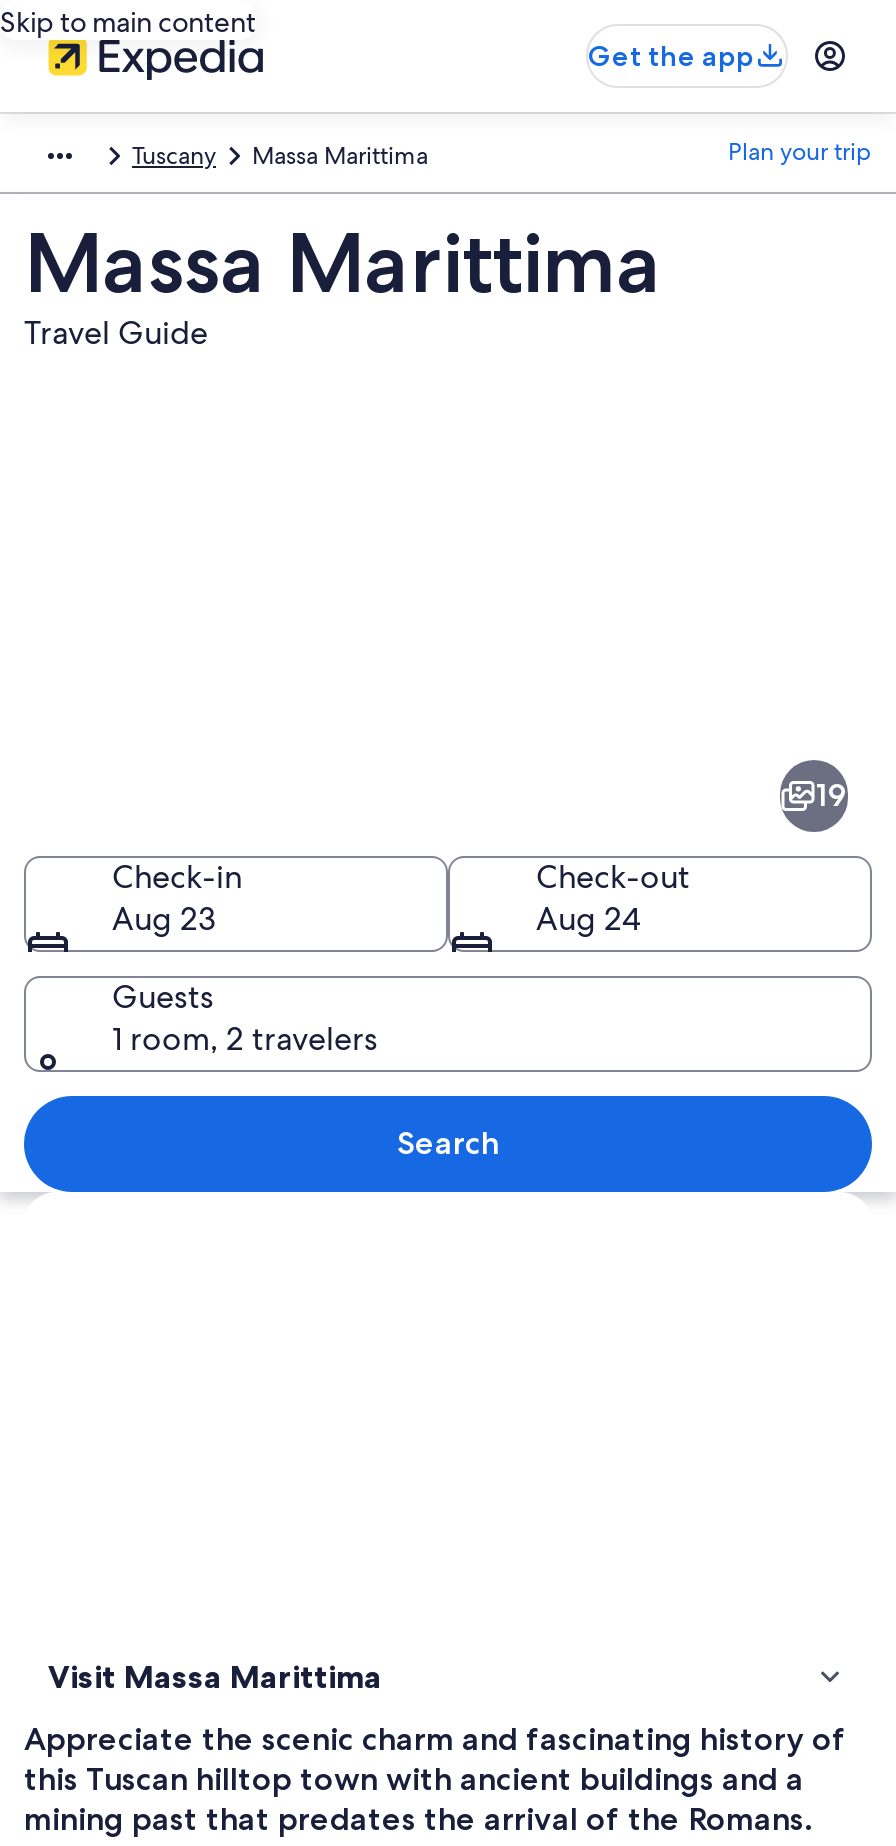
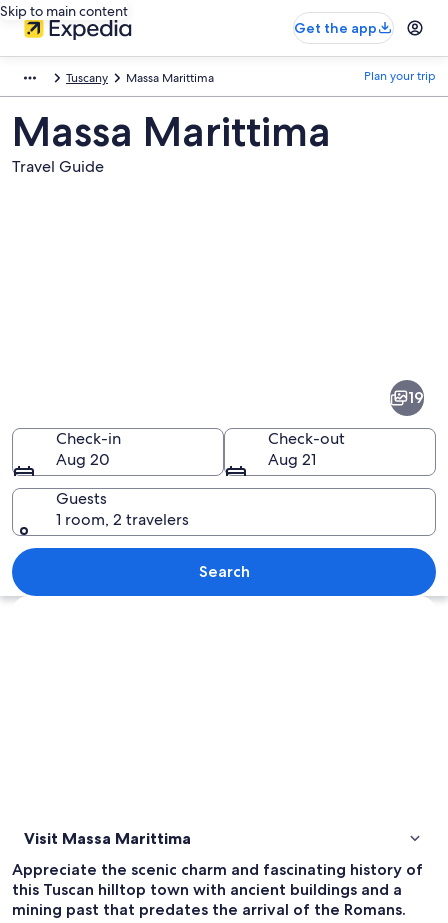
[112,897,216,939] Aug 23 -> [56,448,110,469] Aug 20
[536,897,640,939] Aug 24 -> [268,448,316,469] Aug 21

